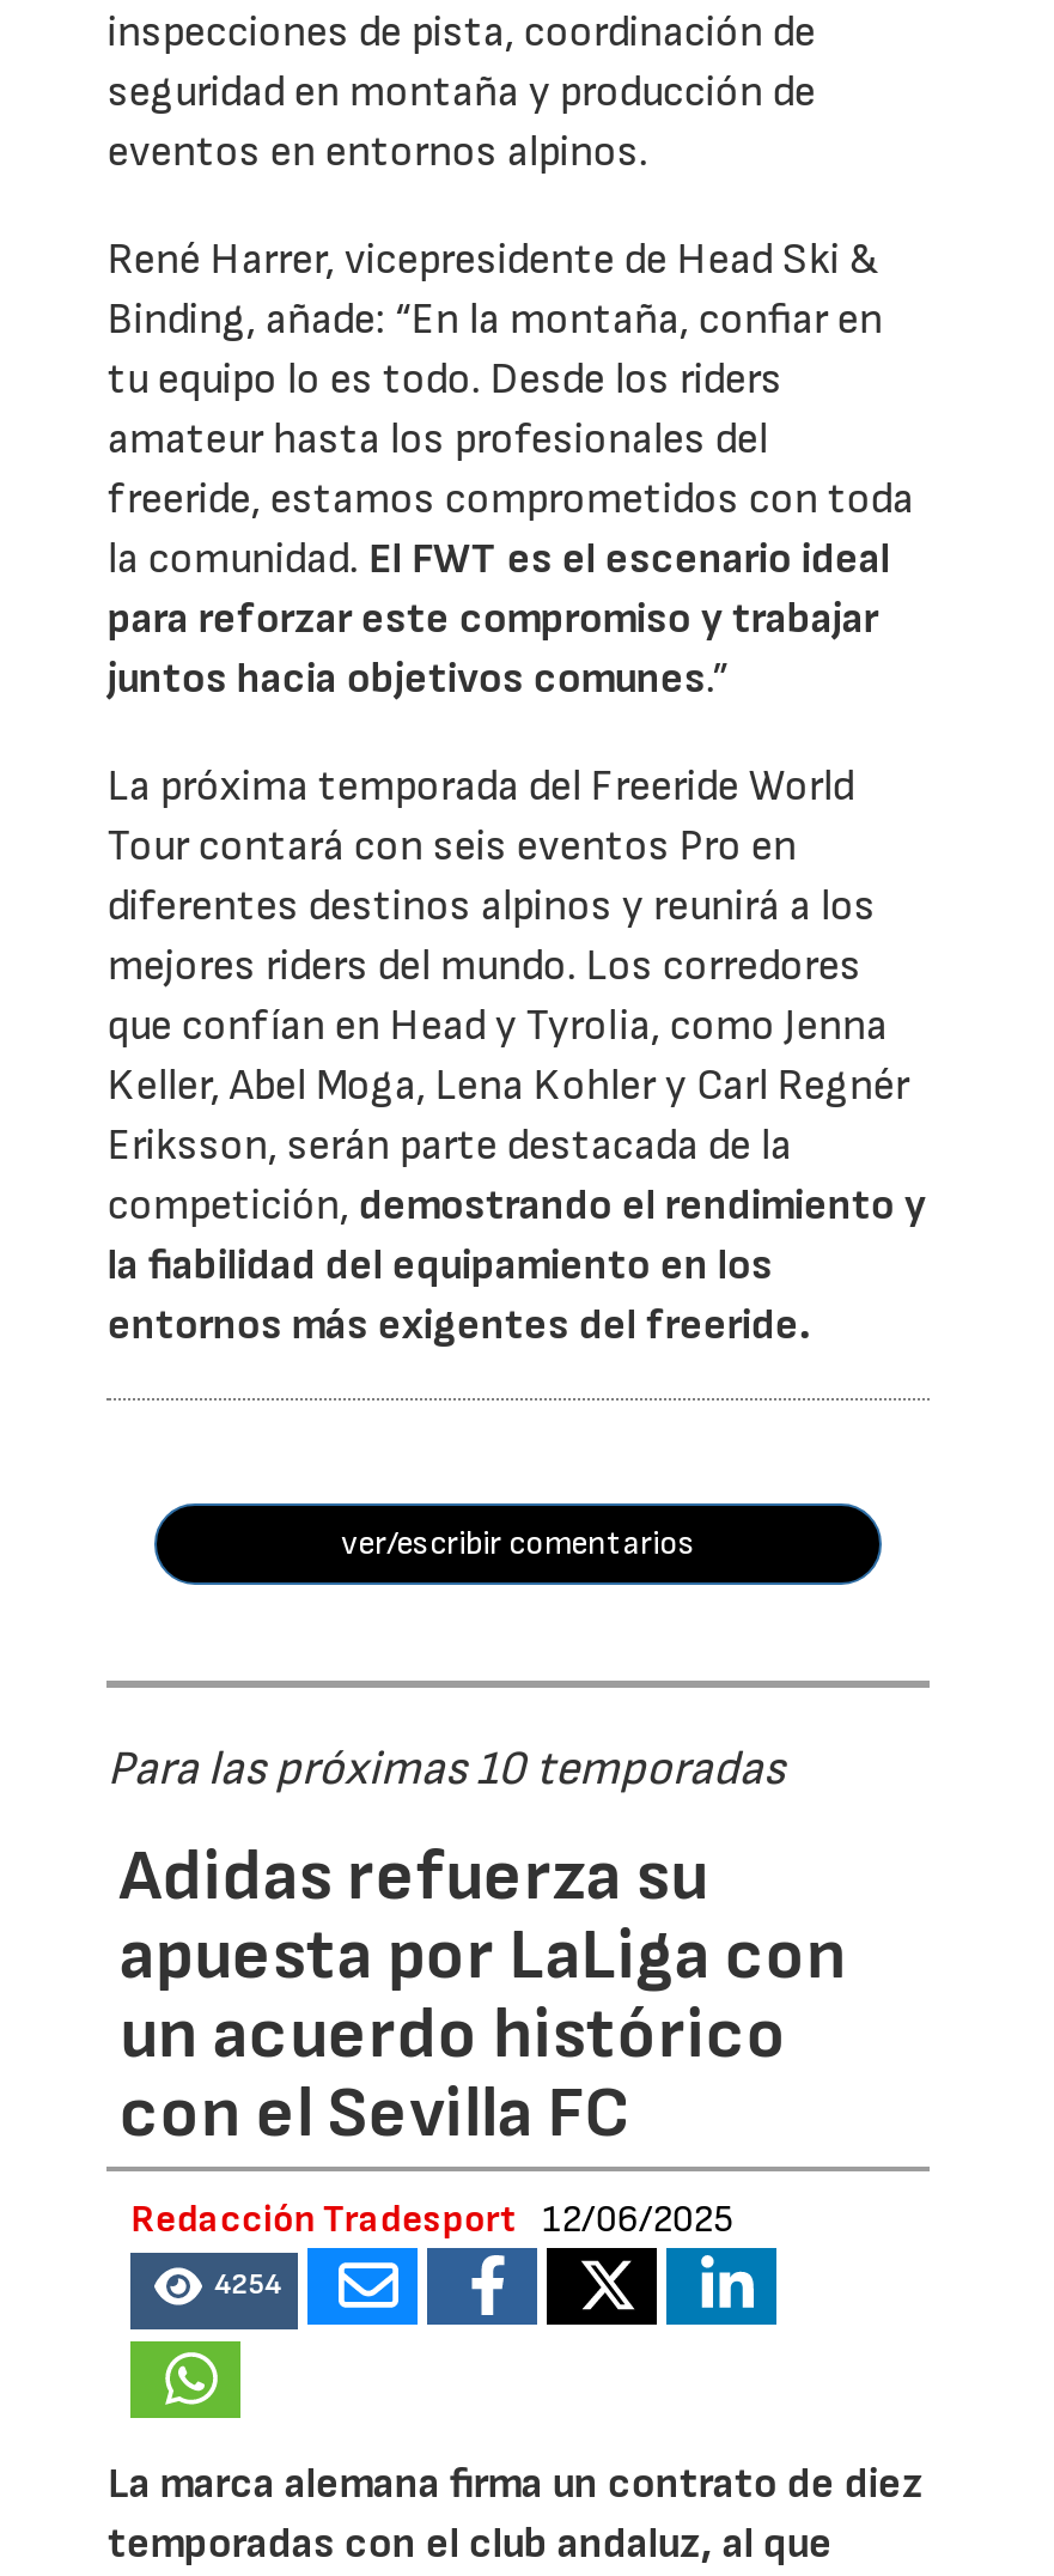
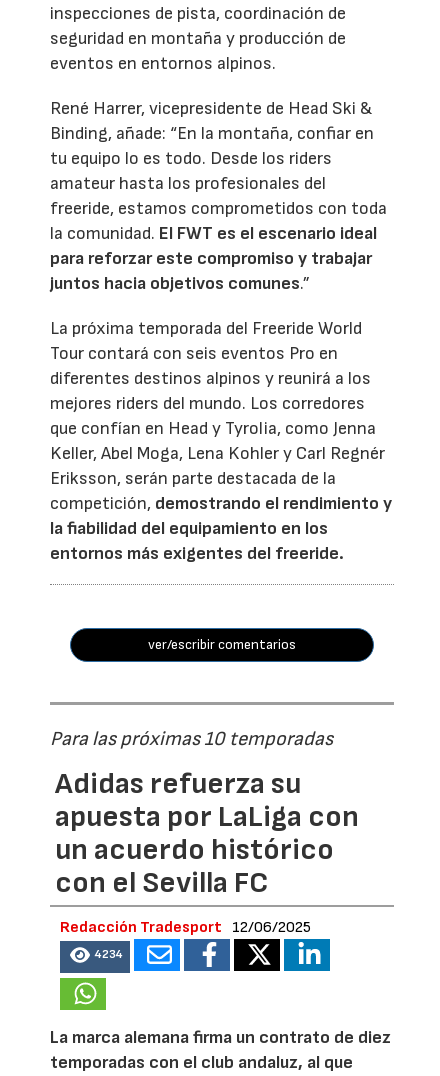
[215,2268,282,2304] 4254 -> [95,947,123,962] 4234

